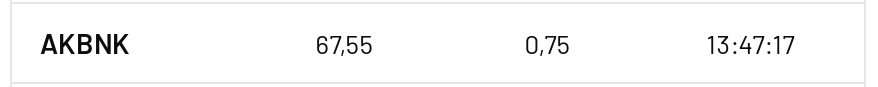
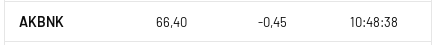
[316,27,374,59] 67,55 -> [156,13,187,29] 66,40
[524,27,570,59] 0,75 -> [258,13,287,29] -0,45
[706,27,794,59] 13:47:17 -> [350,13,398,29] 10:48:38

